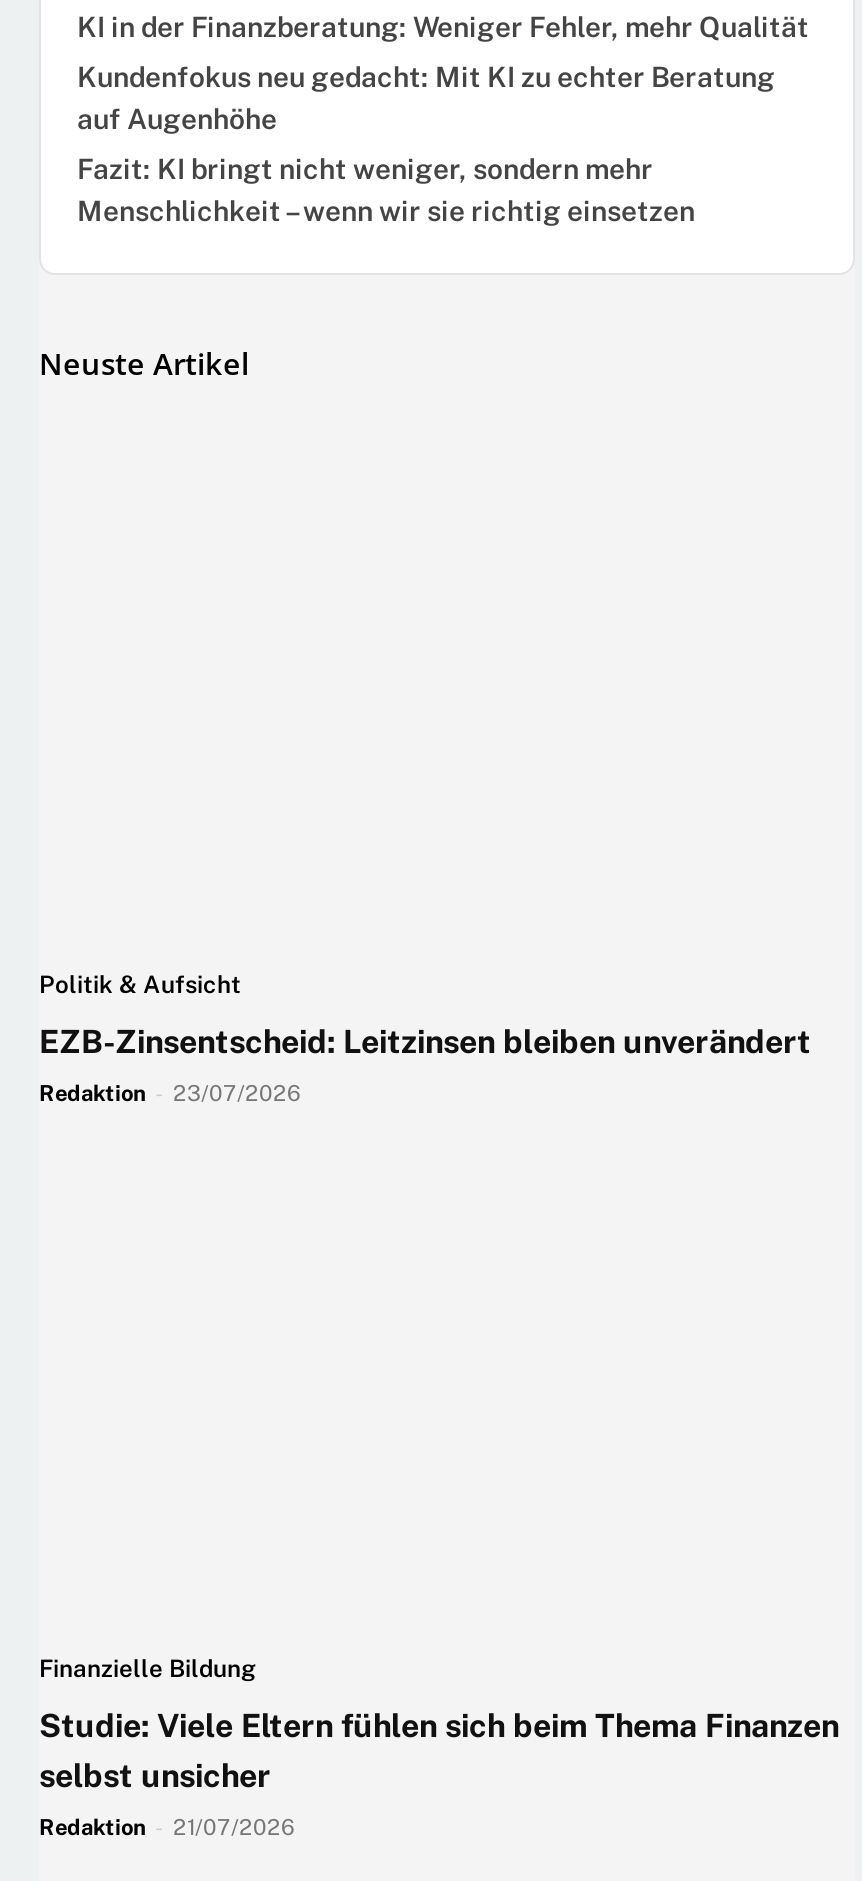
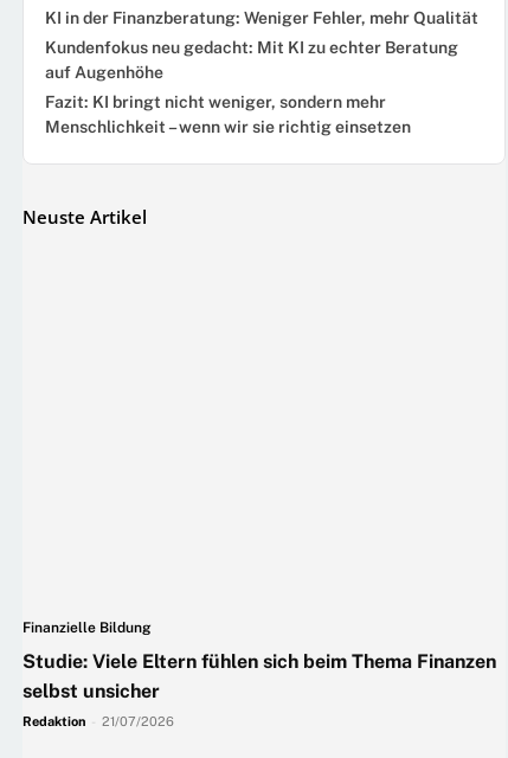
[39,972,811,1106] Politik & Aufsicht | EZB-Zinsentscheid: Leitzinsen bleiben unverändert | Redaktion - 23/07/2026 -> none

